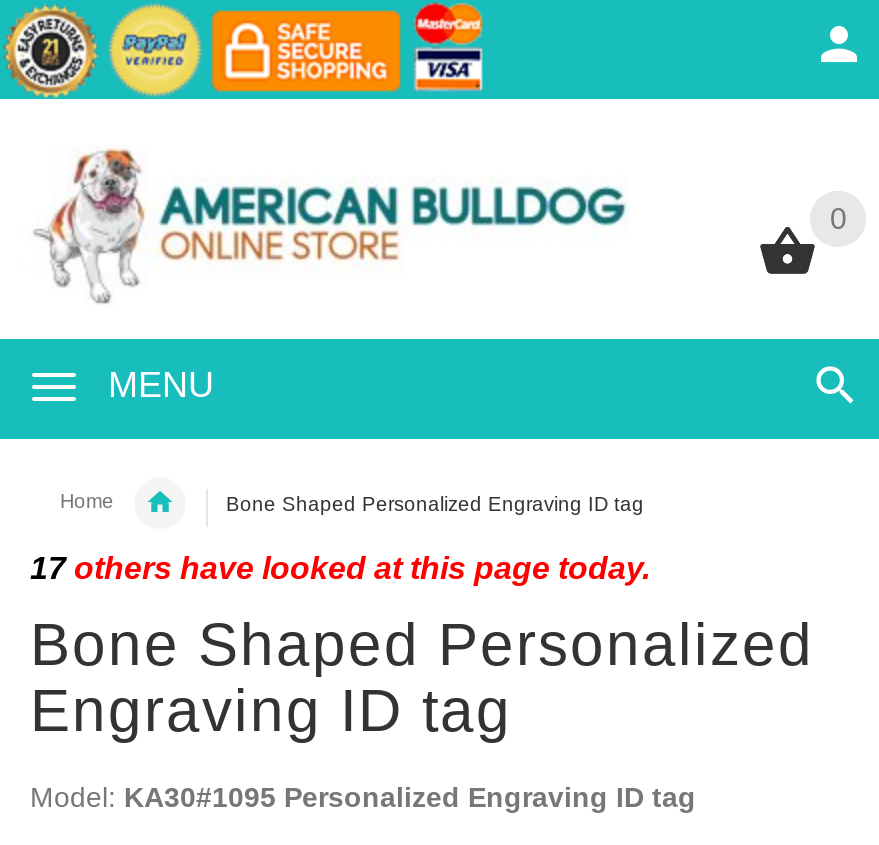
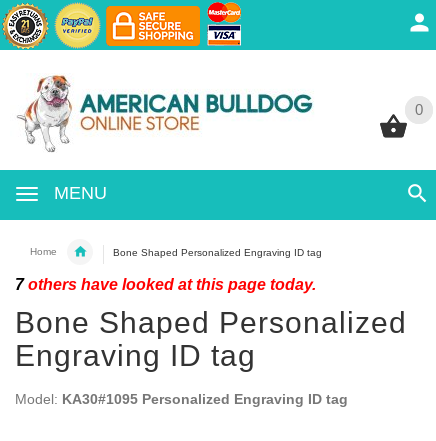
[30,551,650,585] 17 others have looked at this page today. -> [15,276,316,293] 7 others have looked at this page today.

